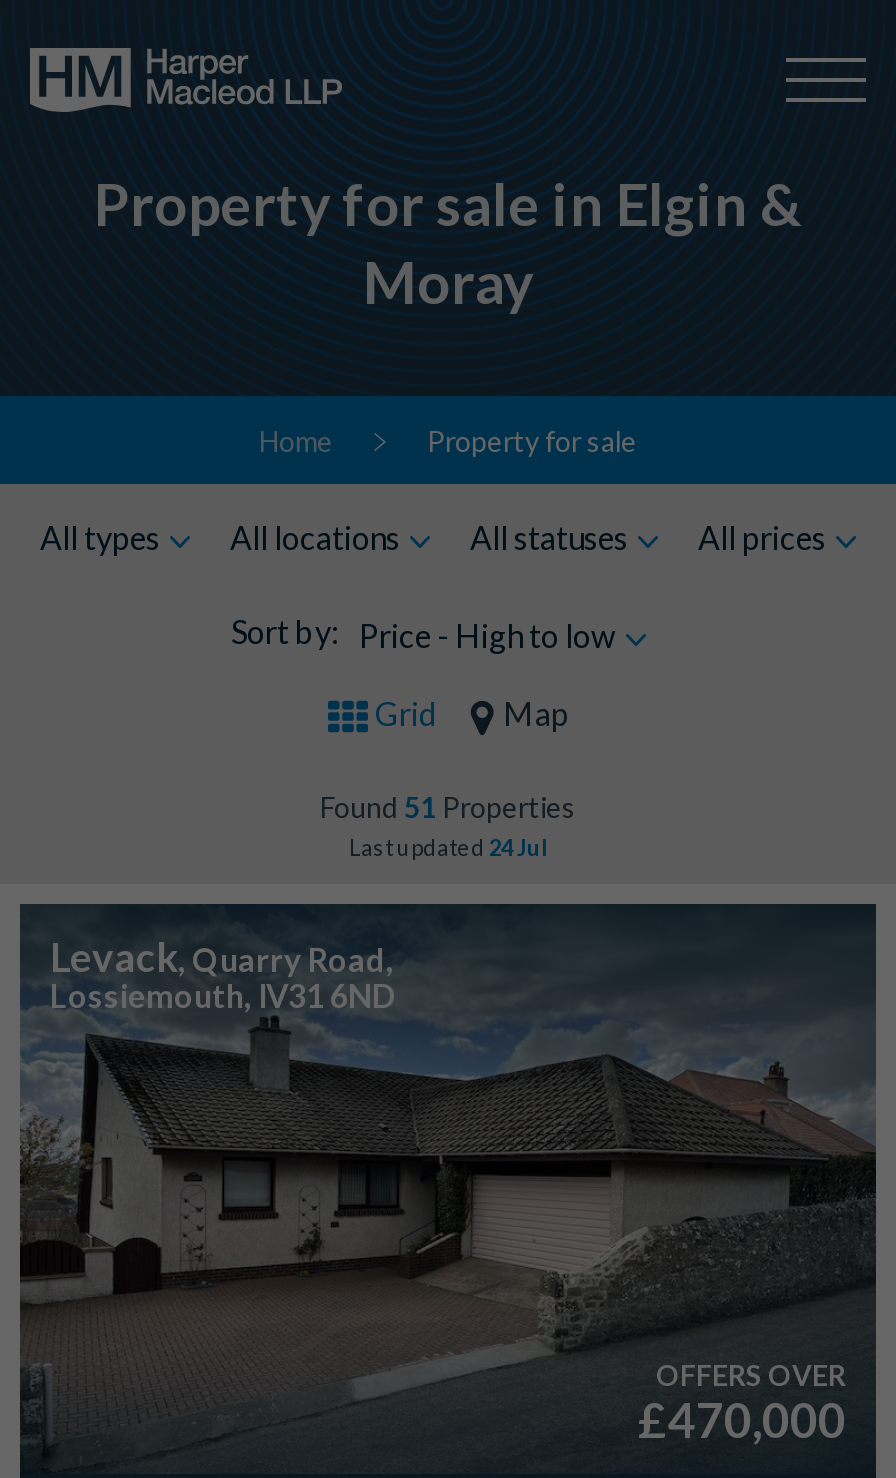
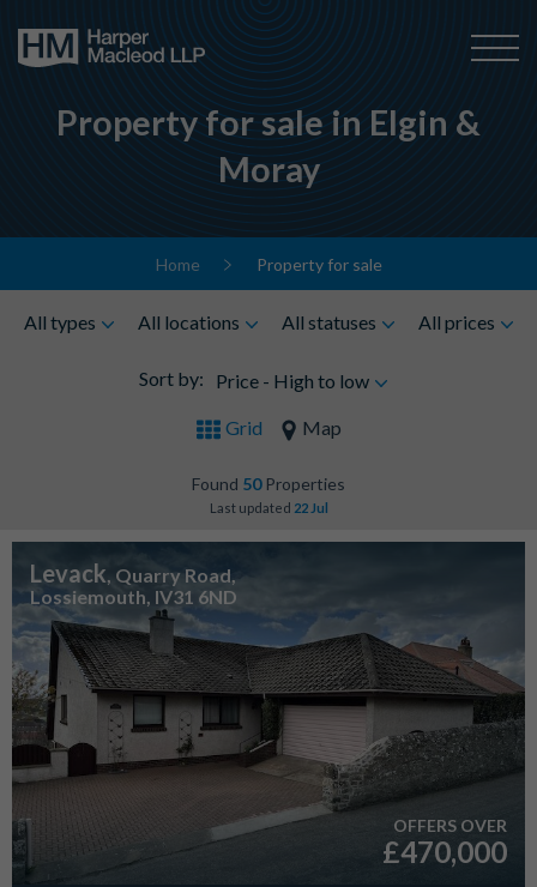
[320,790,576,824] Found 51 Properties -> [192,473,345,494] Found 50 Properties
[349,834,547,860] Last updated 24 Jul -> [209,500,328,515] Last updated 22 Jul

